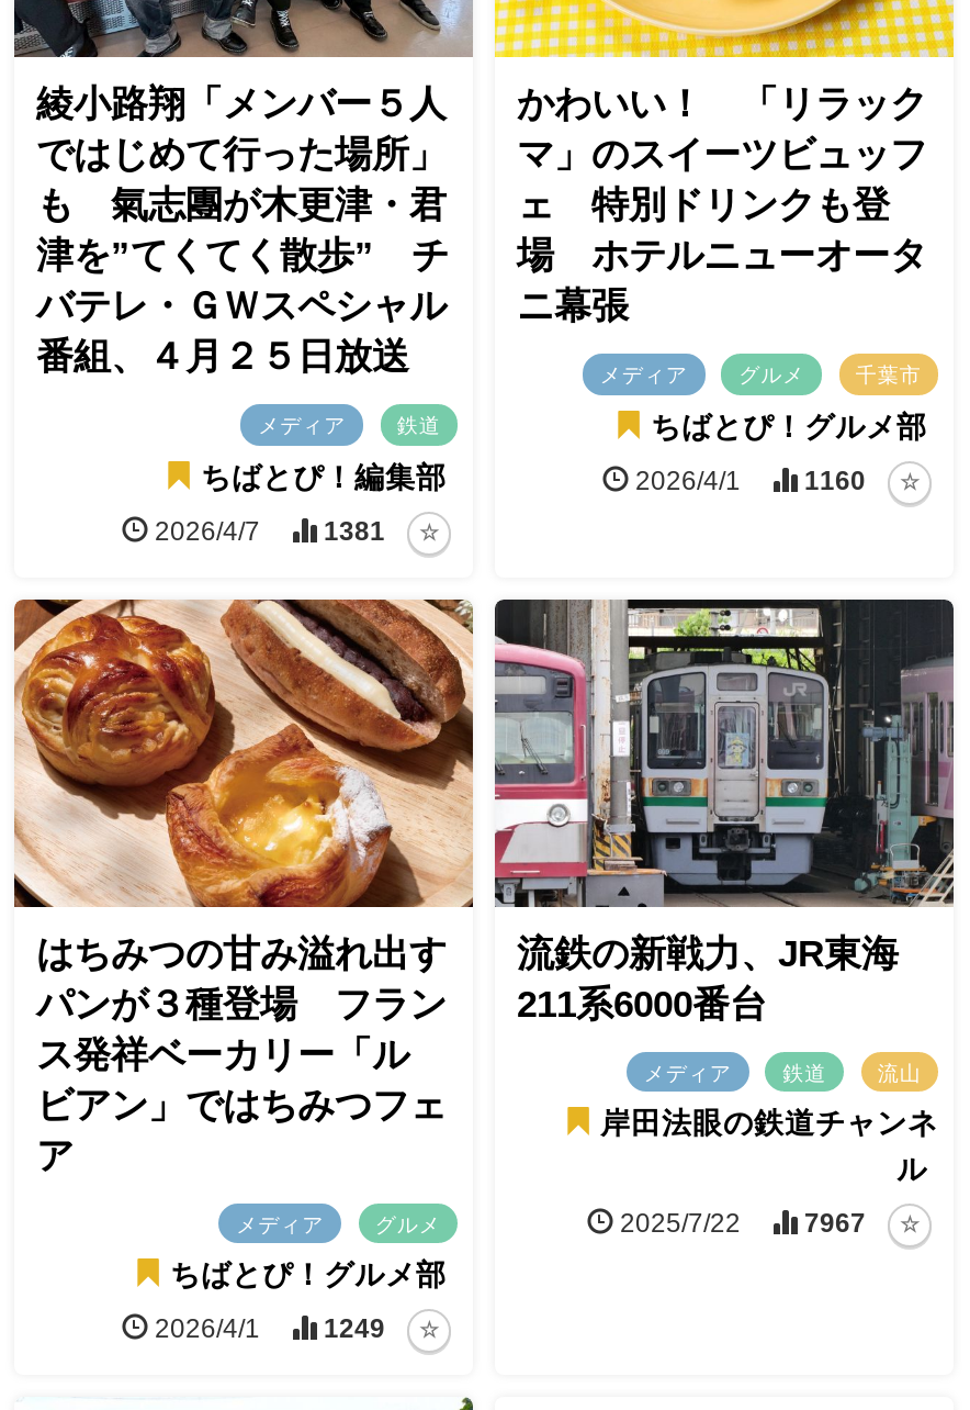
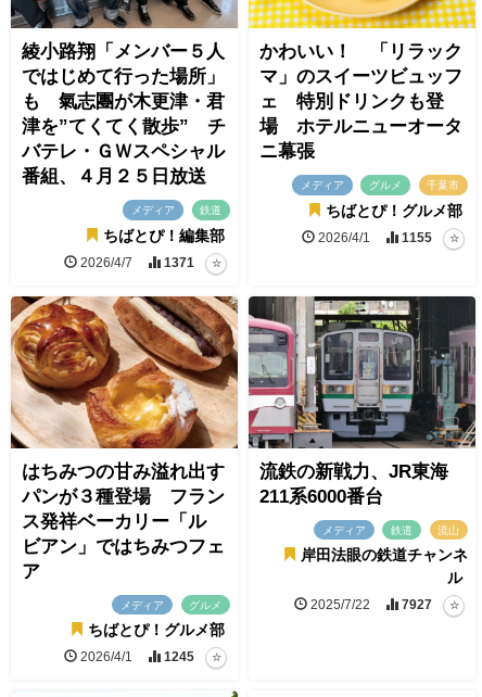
[629,465,866,495] 2026/4/1 1160 -> [315,230,432,245] 2026/4/1 1155
[148,515,385,546] 2026/4/7 1381 -> [77,255,194,270] 2026/4/7 1371
[613,1209,866,1239] 2025/7/22 7967 -> [307,597,432,613] 2025/7/22 7927
[148,1314,385,1345] 2026/4/1 1249 -> [77,650,194,665] 2026/4/1 1245

